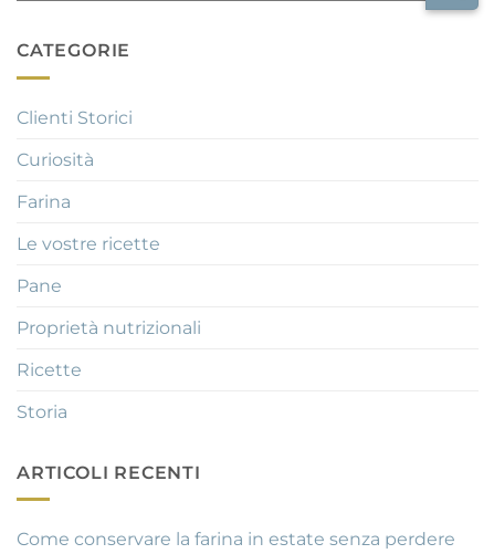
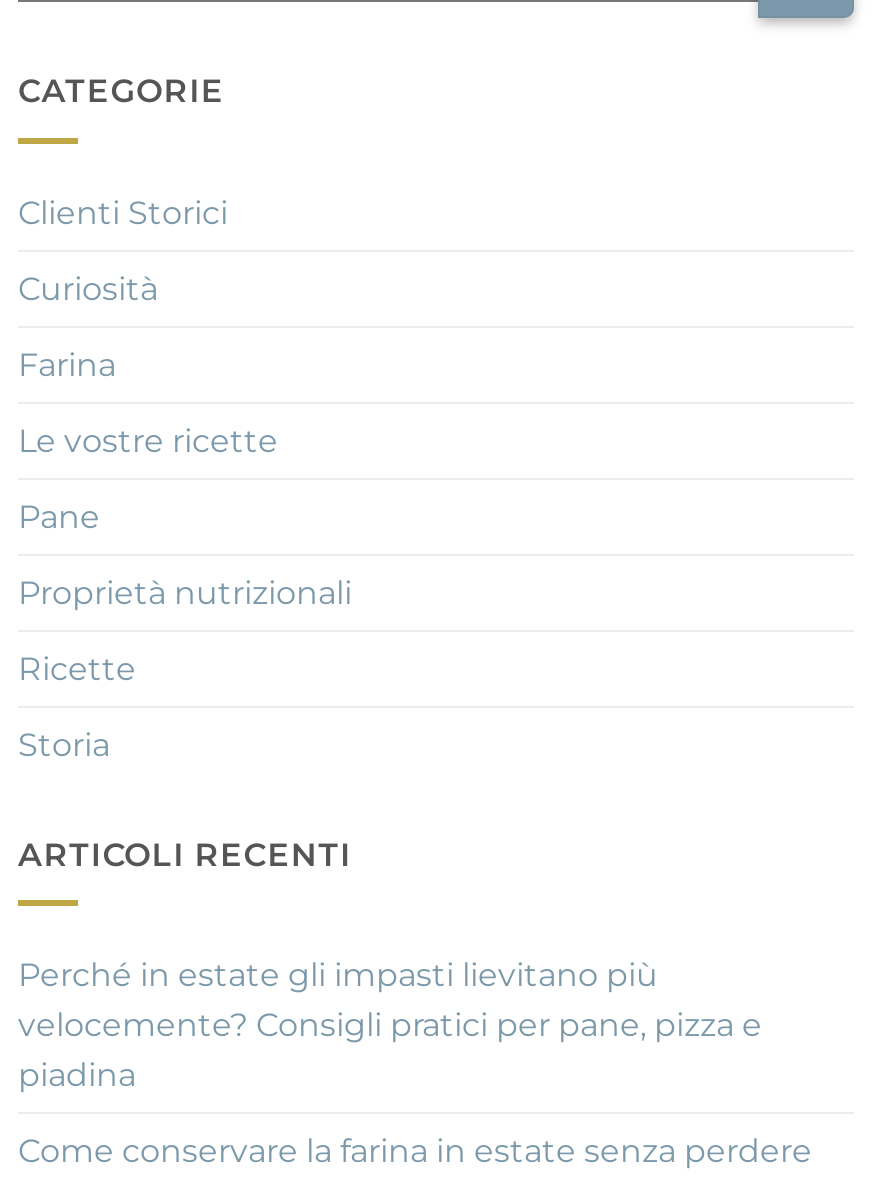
none -> [18,957,762,1095] Perché in estate gli impasti lievitano più | velocemente? Consigli pratici per pane, pizza e | piadina

